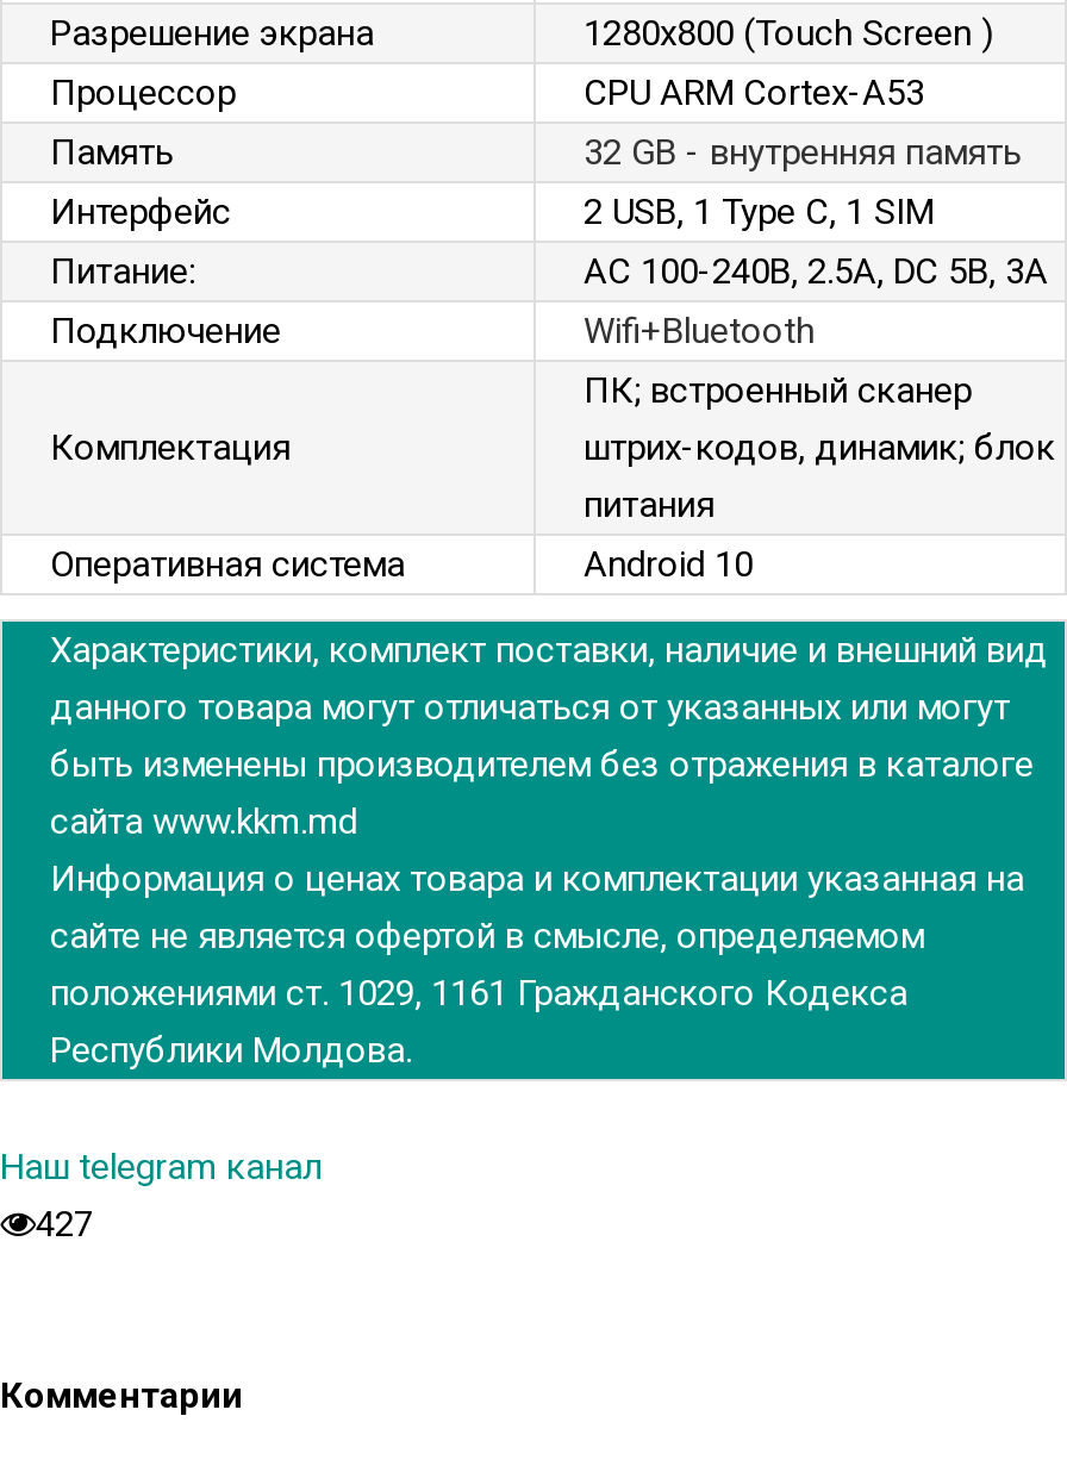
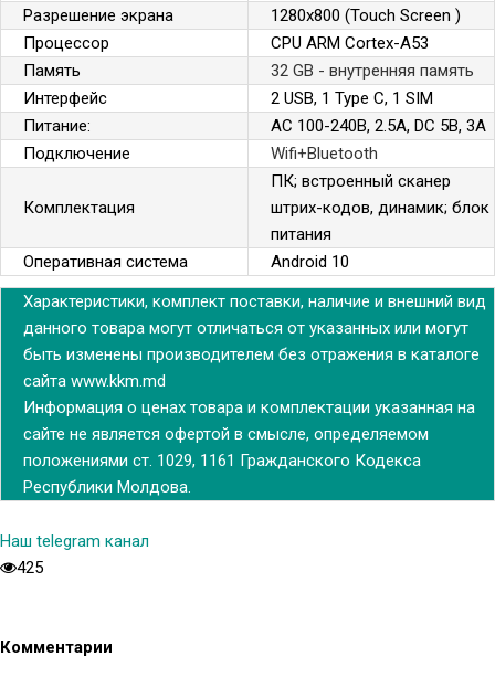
[36,1203,93,1246] 427 -> [17,558,43,578] 425

